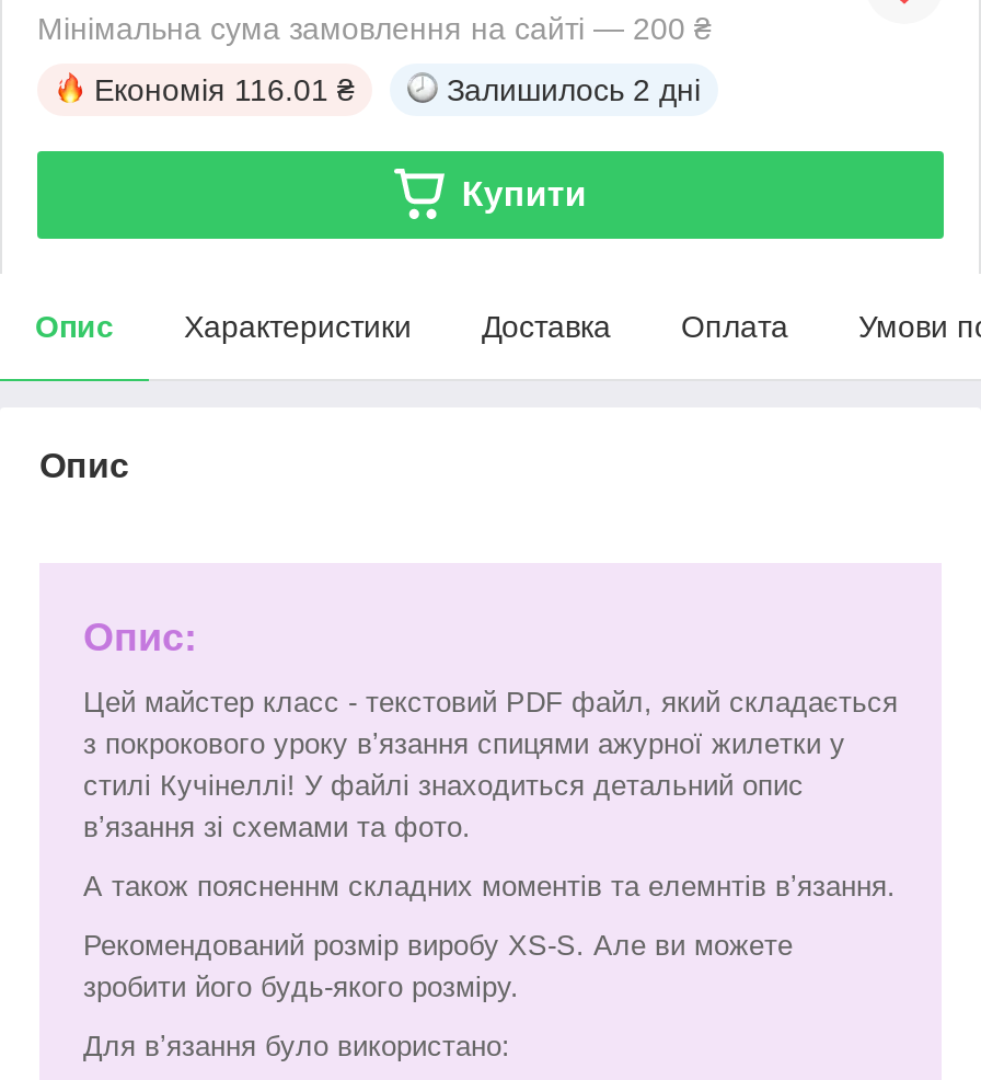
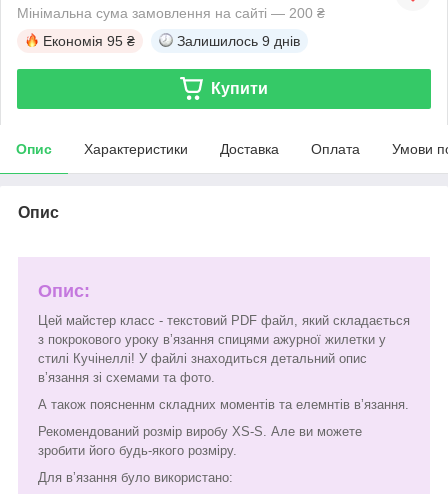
[94,72,355,107] Економія 116.01 ₴ -> [43,33,135,49] Економія 95 ₴
[447,72,701,107] Залишилось 2 дні -> [177,33,300,49] Залишилось 9 днів

